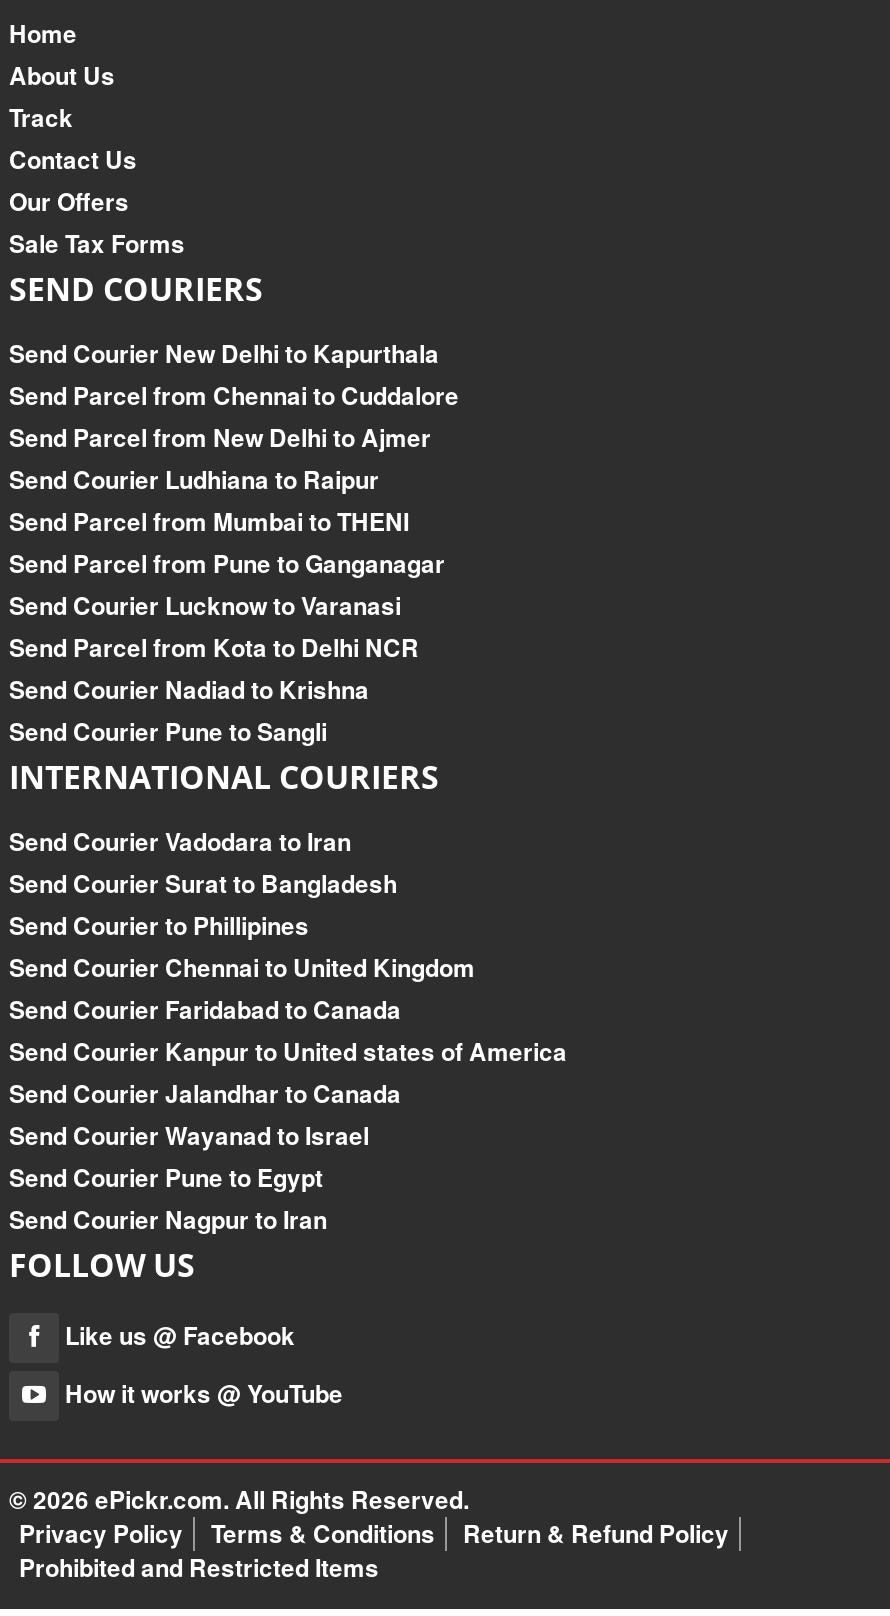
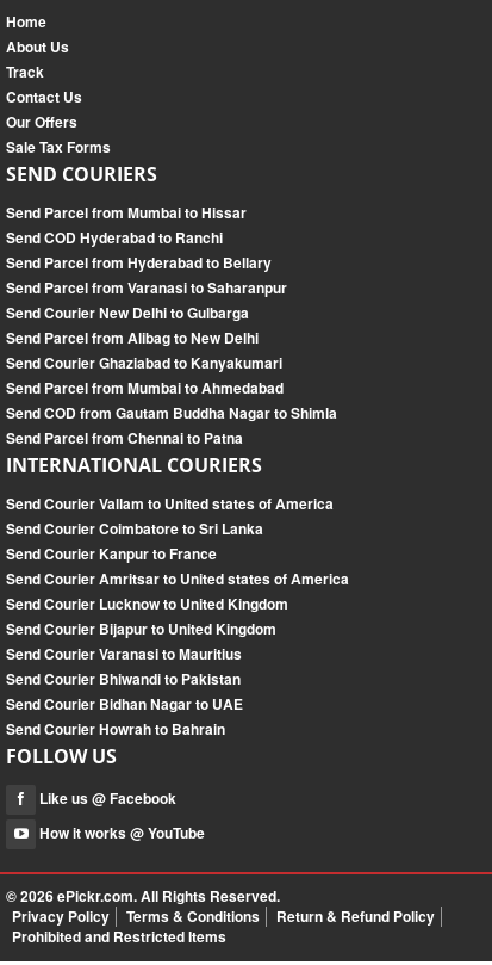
[9,336,459,750] Send Courier New Delhi to Kapurthala | Send Parcel from Chennai to Cuddalore | Send Parcel from New Delhi to Ajmer | Send Courier Ludhiana to Raipur | Send Parcel from Mumbai to THENI | Send Parcel from Pune to Ganganagar | Send Courier Lucknow to Varanasi | Send Parcel from Kota to Delhi NCR | Send Courier Nadiad to Krishna | Send Courier Pune to Sangli -> [6,202,337,449] Send Parcel from Mumbai to Hissar | Send COD Hyderabad to Ranchi | Send Parcel from Hyderabad to Bellary | Send Parcel from Varanasi to Saharanpur | Send Courier New Delhi to Gulbarga | Send Parcel from Alibag to New Delhi | Send Courier Ghaziabad to Kanyakumari | Send Parcel from Mumbai to Ahmedabad | Send COD from Gautam Buddha Nagar to Shimla | Send Parcel from Chennai to Patna
[9,824,567,1238] Send Courier Vadodara to Iran | Send Courier Surat to Bangladesh | Send Courier to Phillipines | Send Courier Chennai to United Kingdom | Send Courier Faridabad to Canada | Send Courier Kanpur to United states of America | Send Courier Jalandhar to Canada | Send Courier Wayanad to Israel | Send Courier Pune to Egypt | Send Courier Nagpur to Iran -> [6,493,349,740] Send Courier Vallam to United states of America | Send Courier Coimbatore to Sri Lanka | Send Courier Kanpur to France | Send Courier Amritsar to United states of America | Send Courier Lucknow to United Kingdom | Send Courier Bijapur to United Kingdom | Send Courier Varanasi to Mauritius | Send Courier Bhiwandi to Pakistan | Send Courier Bidhan Nagar to UAE | Send Courier Howrah to Bahrain

